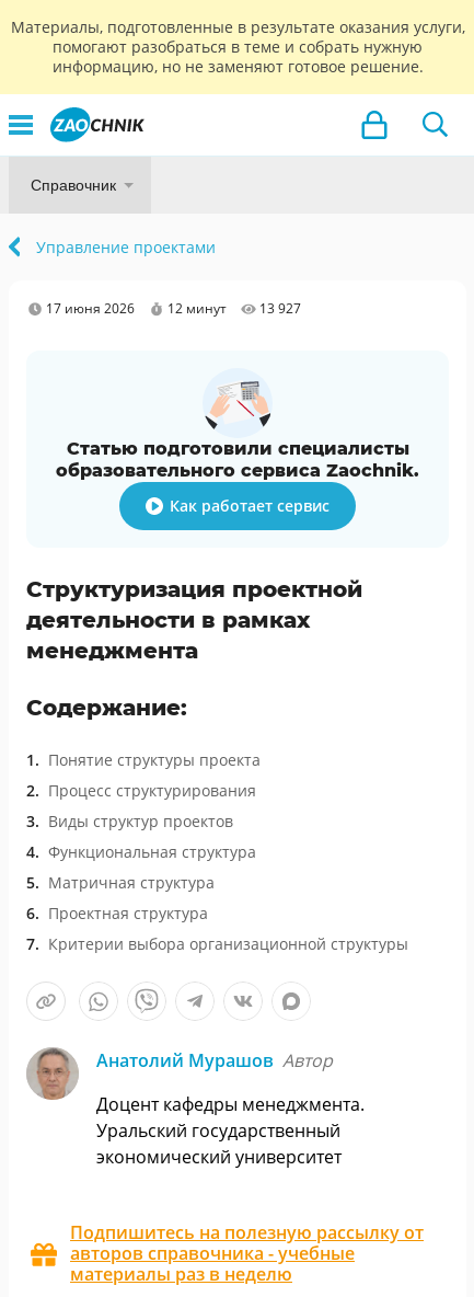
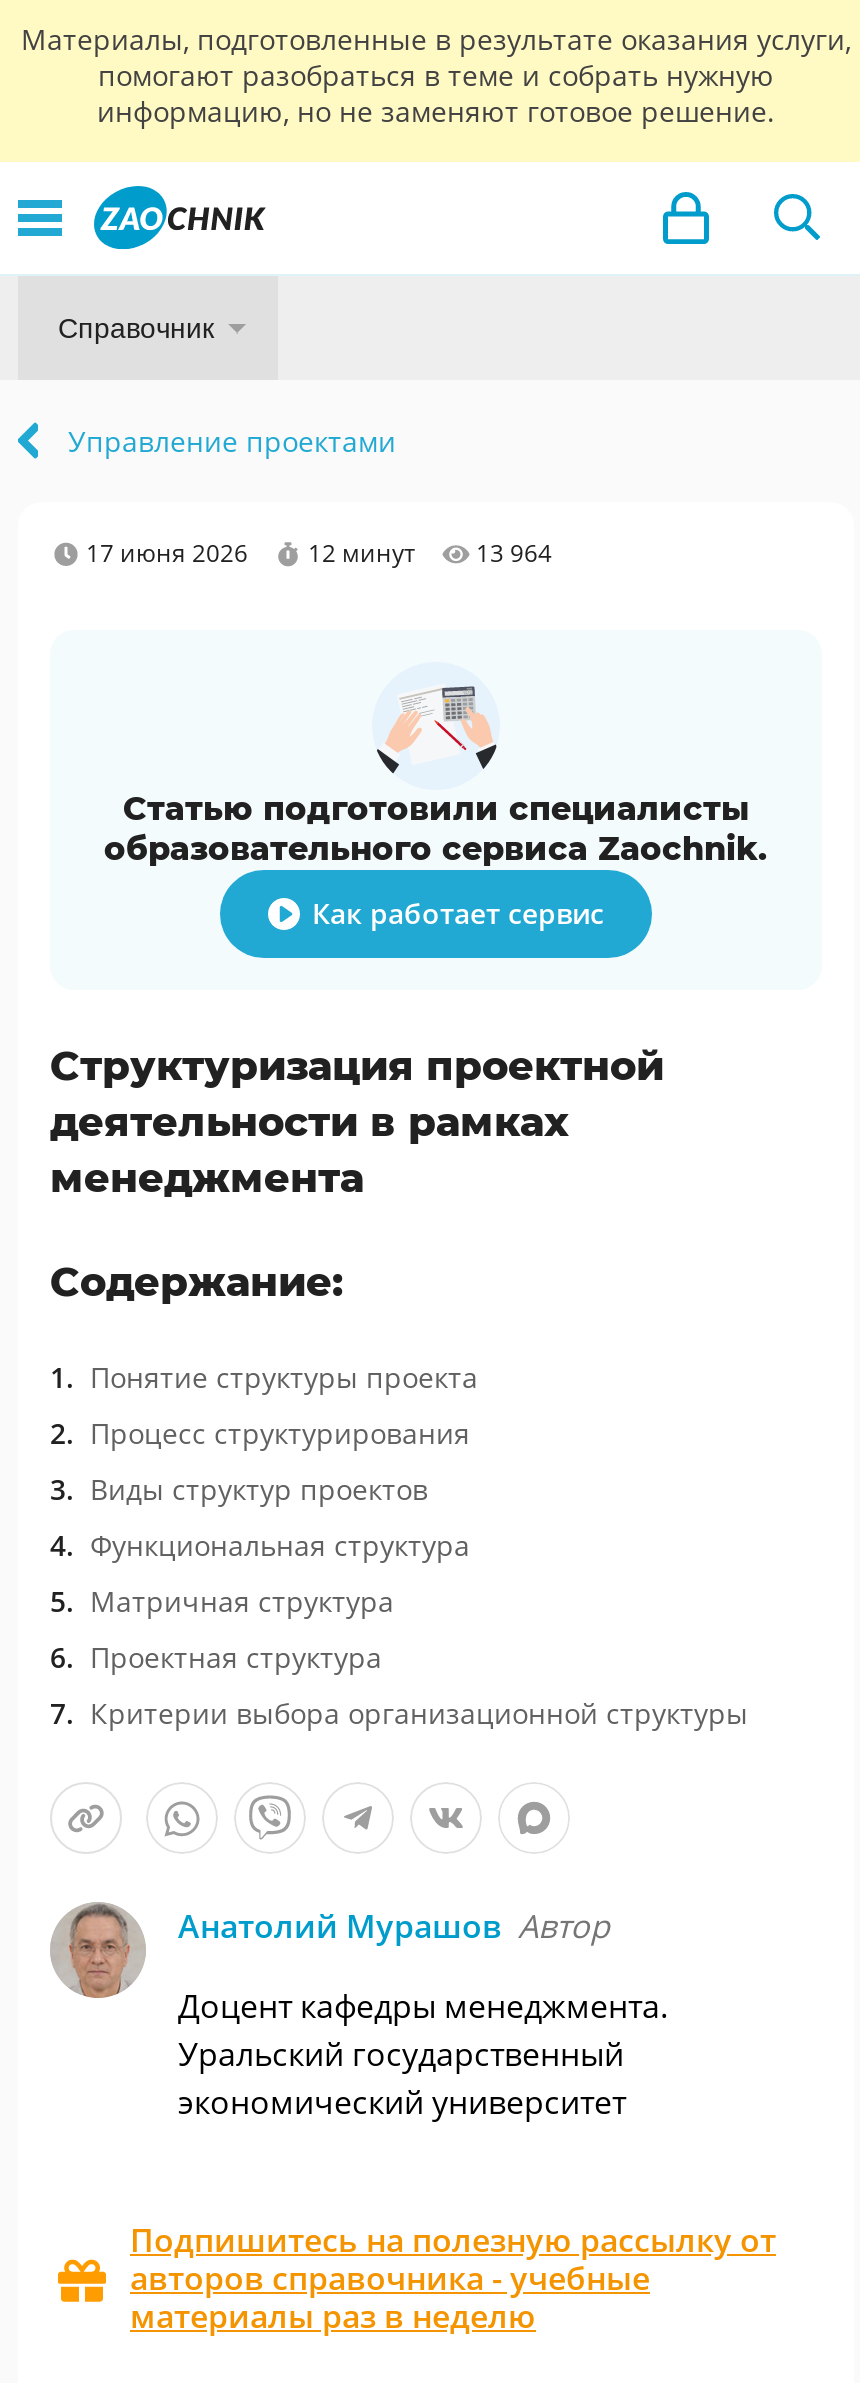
[46,299,301,318] 17 июня 2026 12 минут 13 927 -> [86,536,552,570] 17 июня 2026 12 минут 13 964

